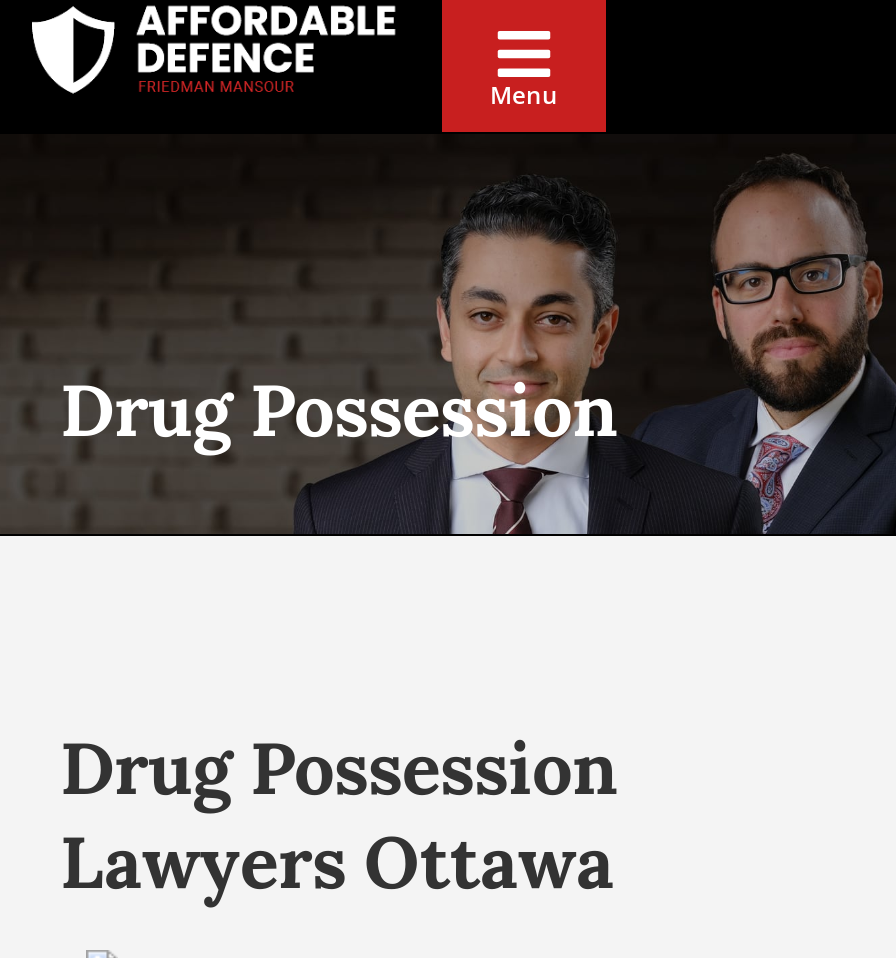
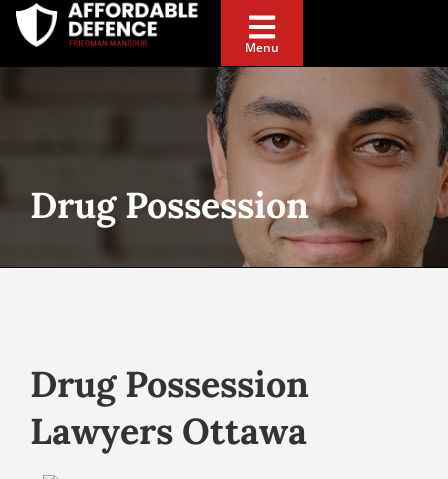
[6,132,890,536] [image] -> [3,66,445,268] [image]

